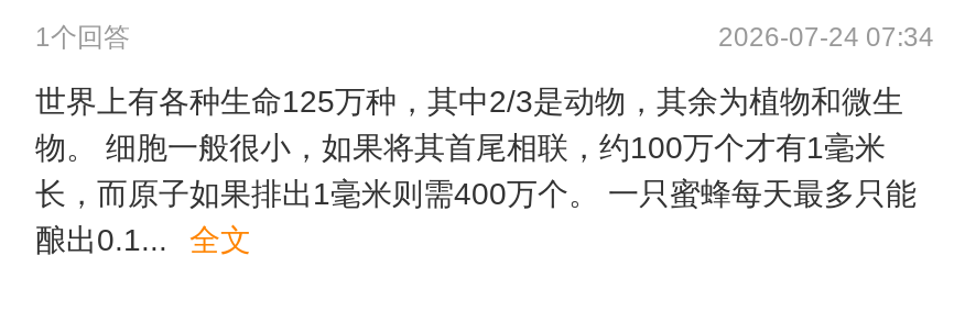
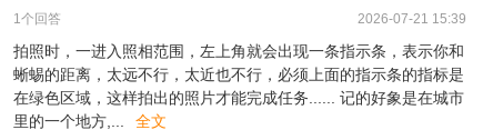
[718,22,934,53] 2026-07-24 07:34 -> [358,11,466,27] 2026-07-21 15:39
[35,84,917,257] 世界上有各种生命125万种，其中2/3是动物，其余为植物和微生 | 物。 细胞一般很小，如果将其首尾相联，约100万个才有1毫米 | 长，而原子如果排出1毫米则需400万个。 一只蜜蜂每天最多只能 | 酿出0.1... -> [13,42,464,130] 拍照时，一进入照相范围，左上角就会出现一条指示条，表示你和 | 蜥蜴的距离，太远不行，太近也不行，必须上面的指示条的指标是 | 在绿色区域，这样拍出的照片才能完成任务...... 记的好象是在城市 | 里的一个地方,...

